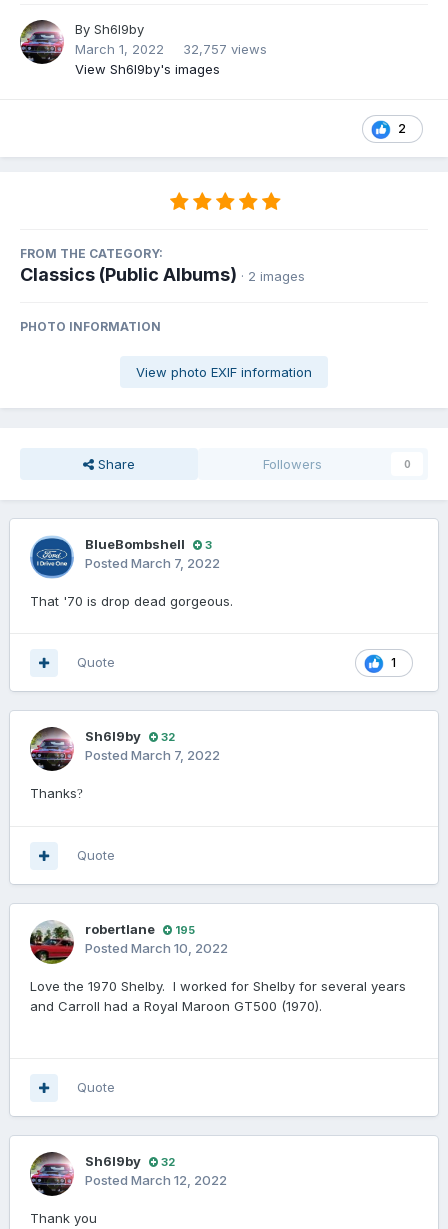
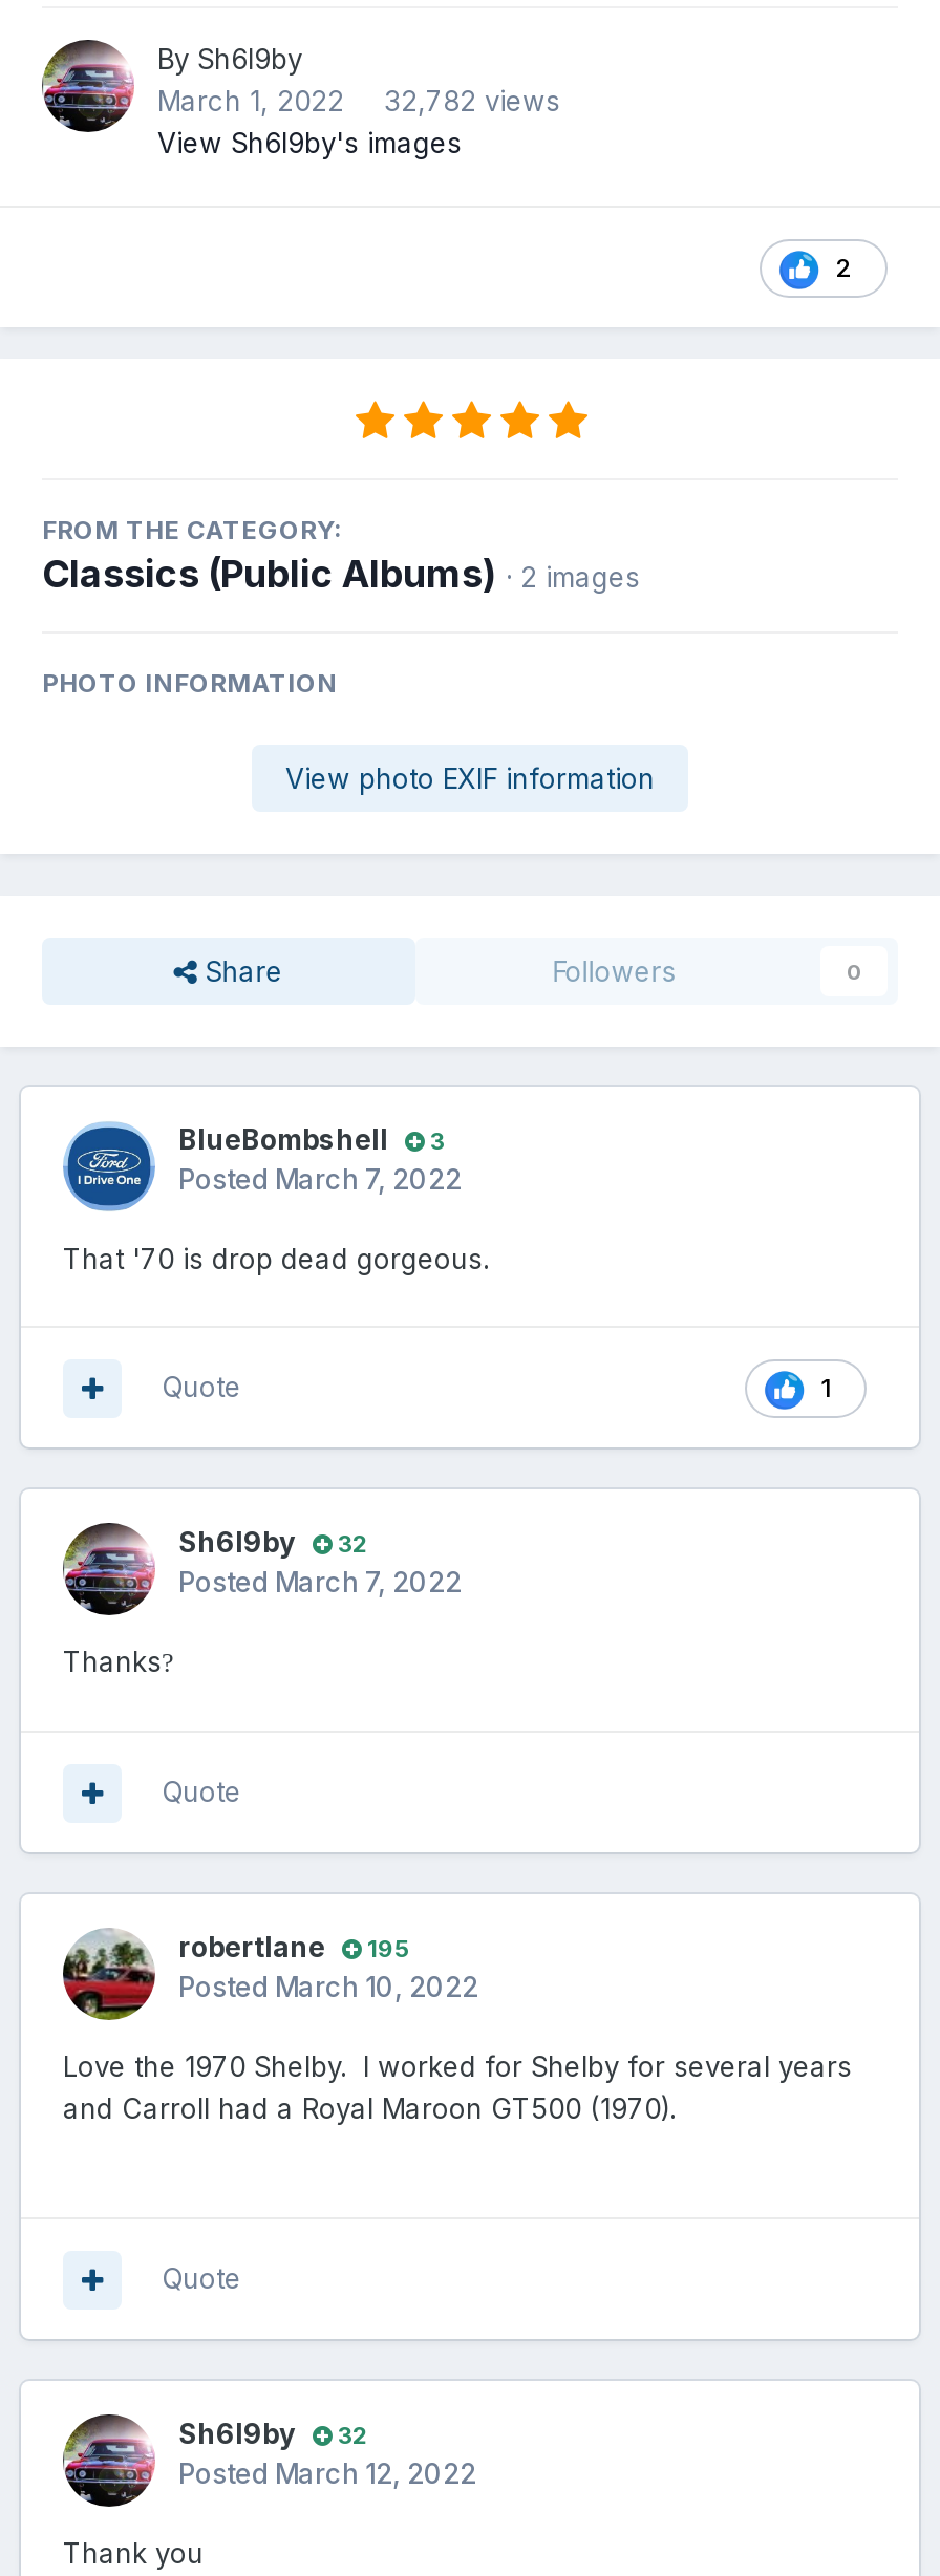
[75,41,267,57] March 1, 2022 32,757 views -> [157,84,560,118] March 1, 2022 32,782 views

